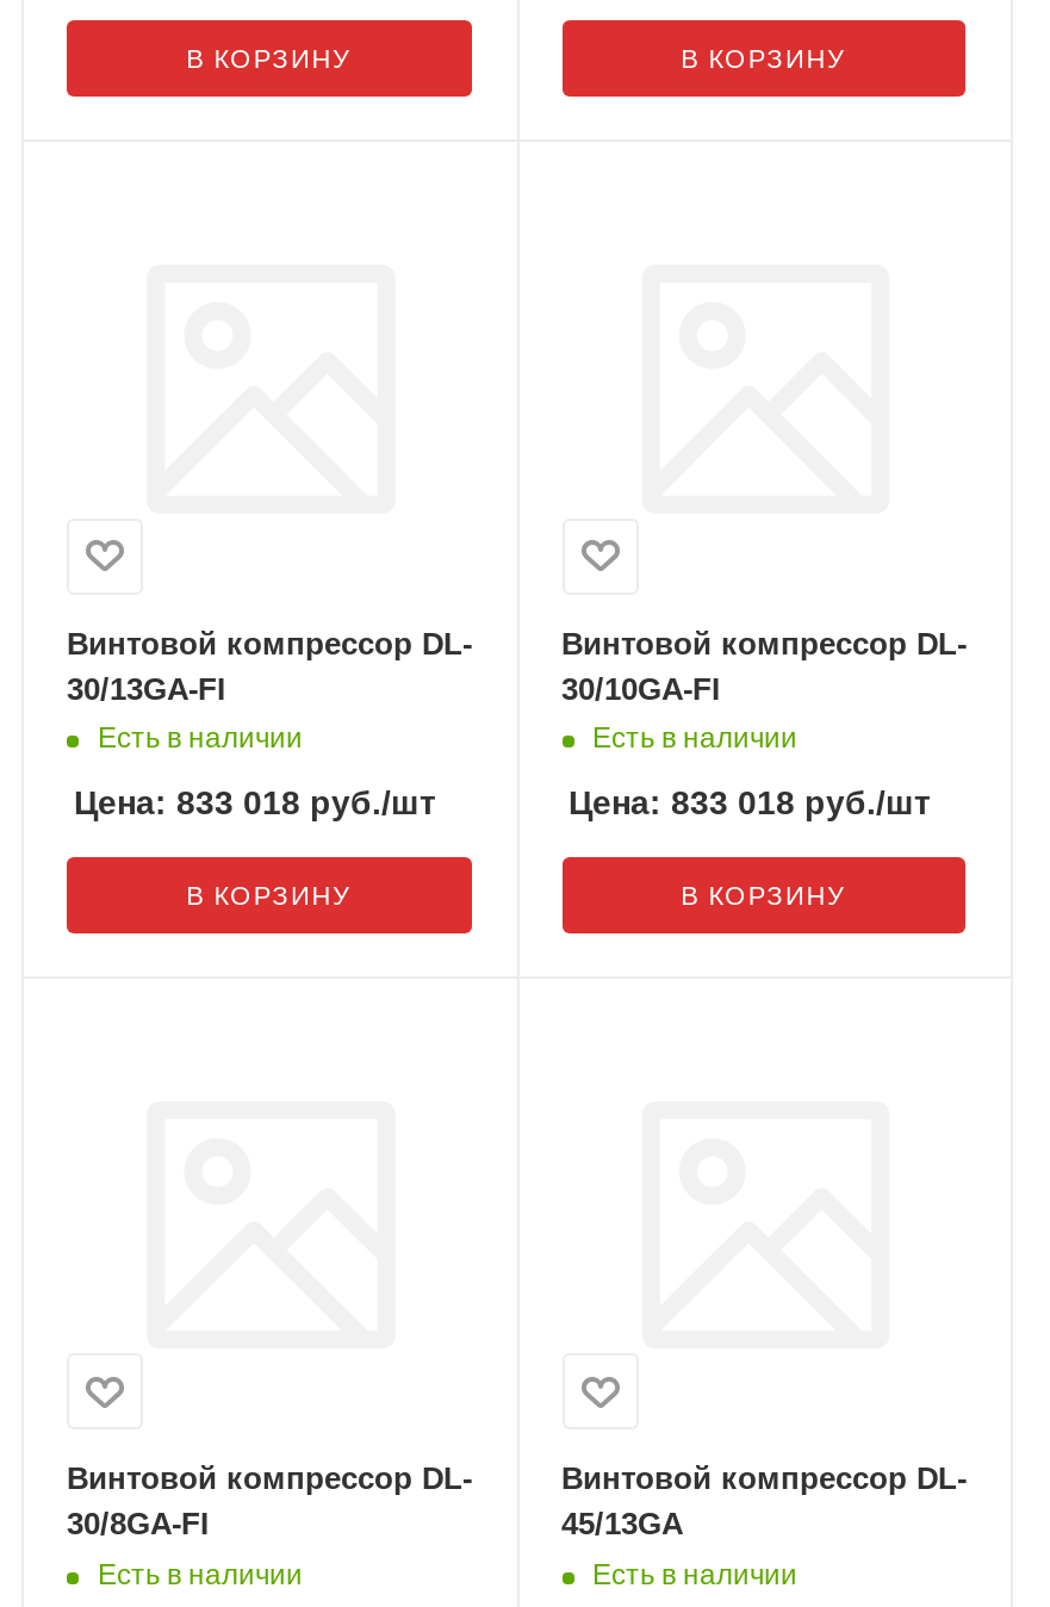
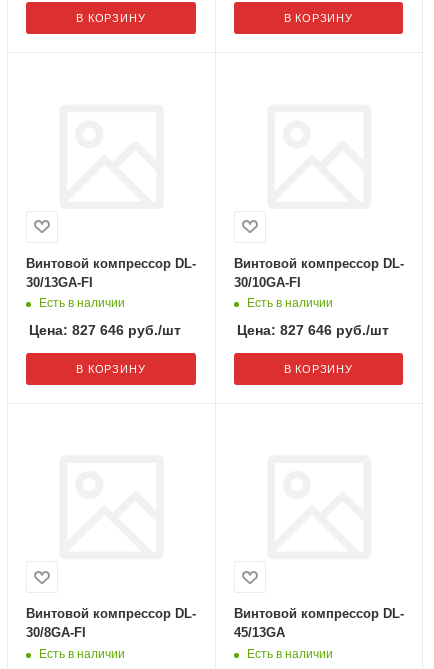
[74,783,436,821] Цена: 833 018 руб./шт -> [29,322,181,338] Цена: 827 646 руб./шт
[569,783,931,821] Цена: 833 018 руб./шт -> [236,322,388,338] Цена: 827 646 руб./шт

